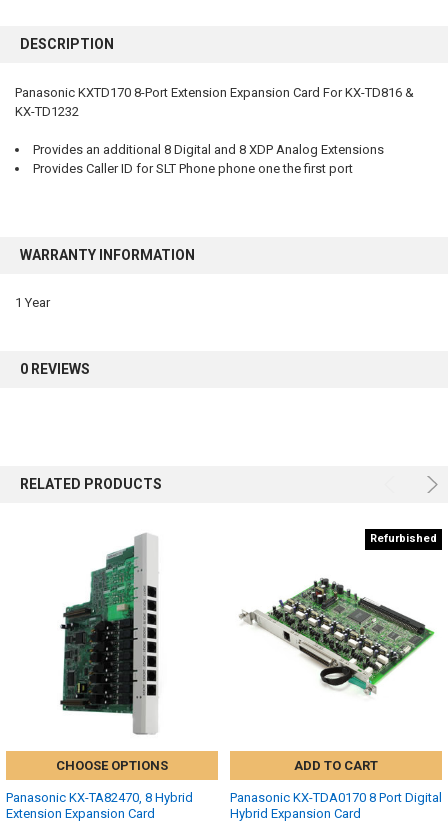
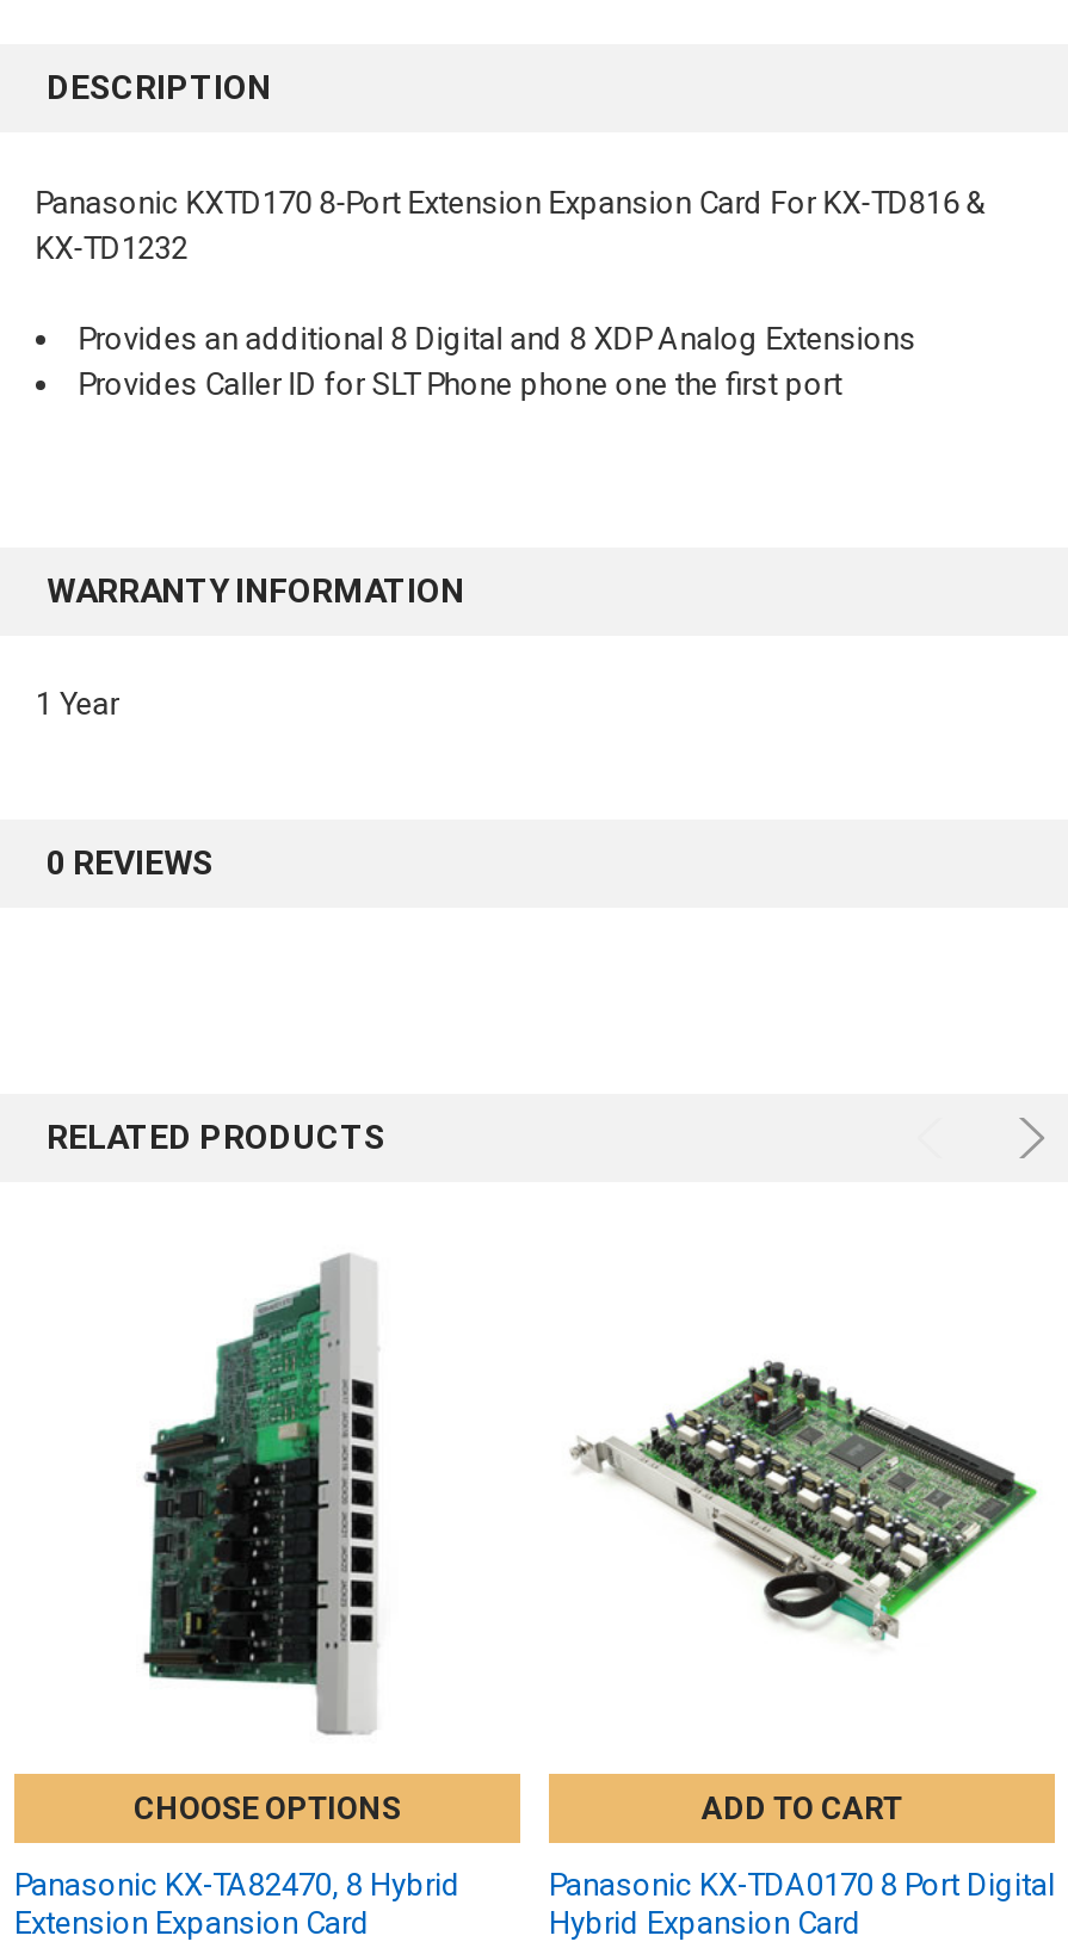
[370,532,437,545] Refurbished -> none

